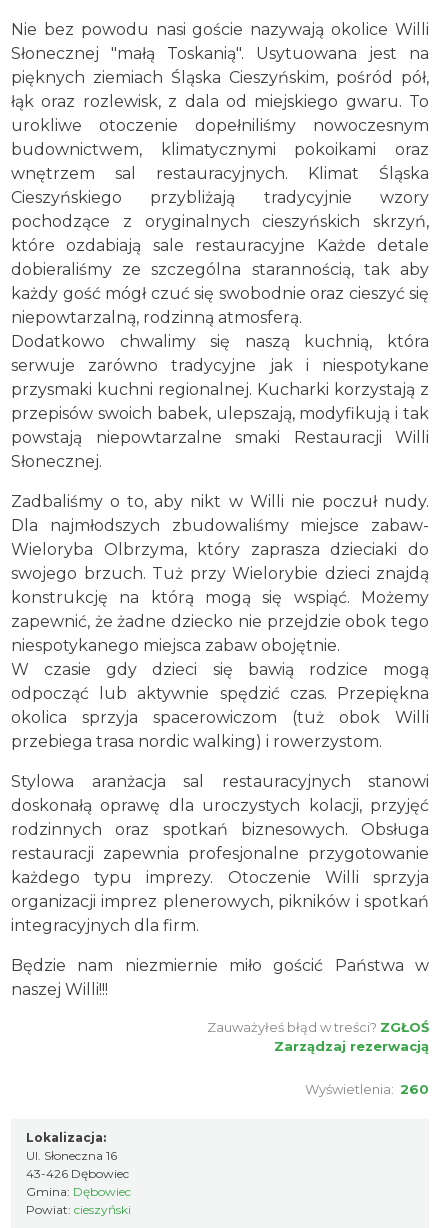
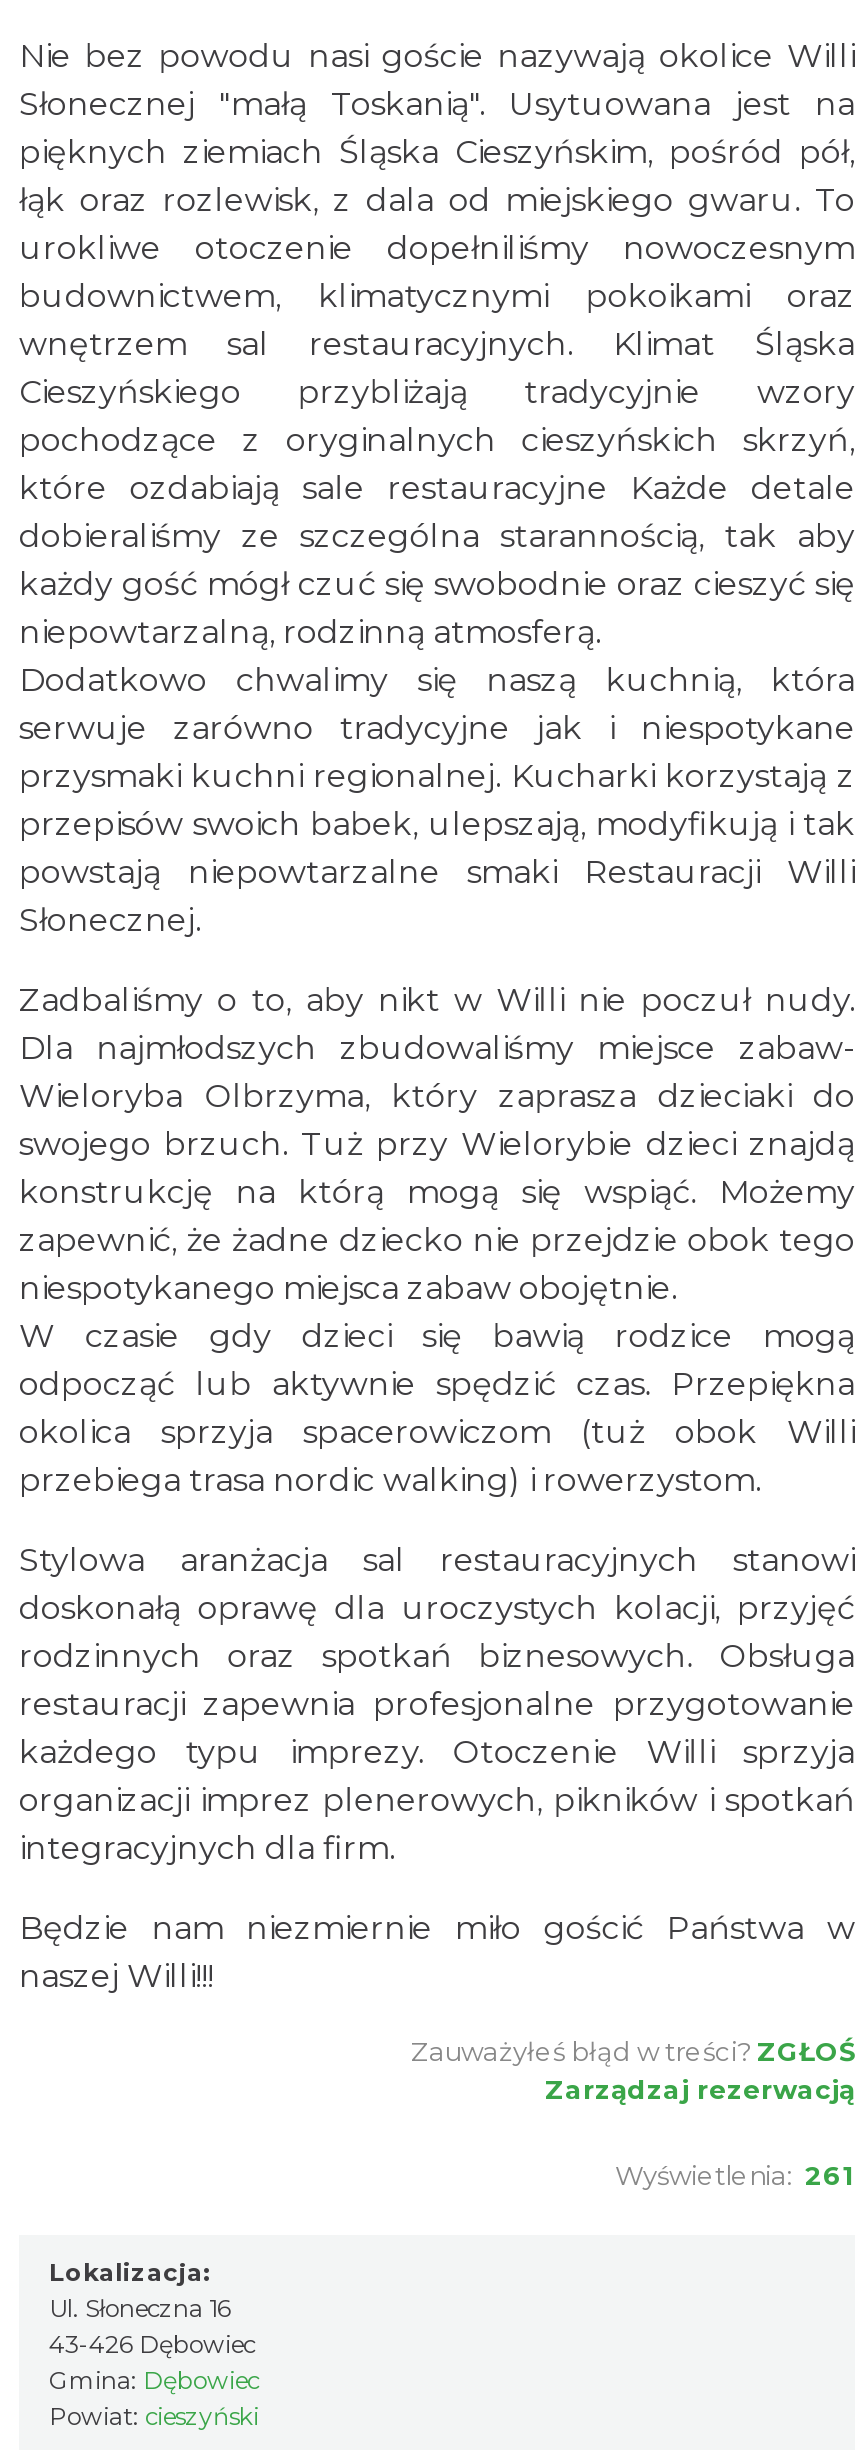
[305,1081,429,1097] Wyświetlenia: 260 -> [615,2159,855,2191] Wyświetlenia: 261

